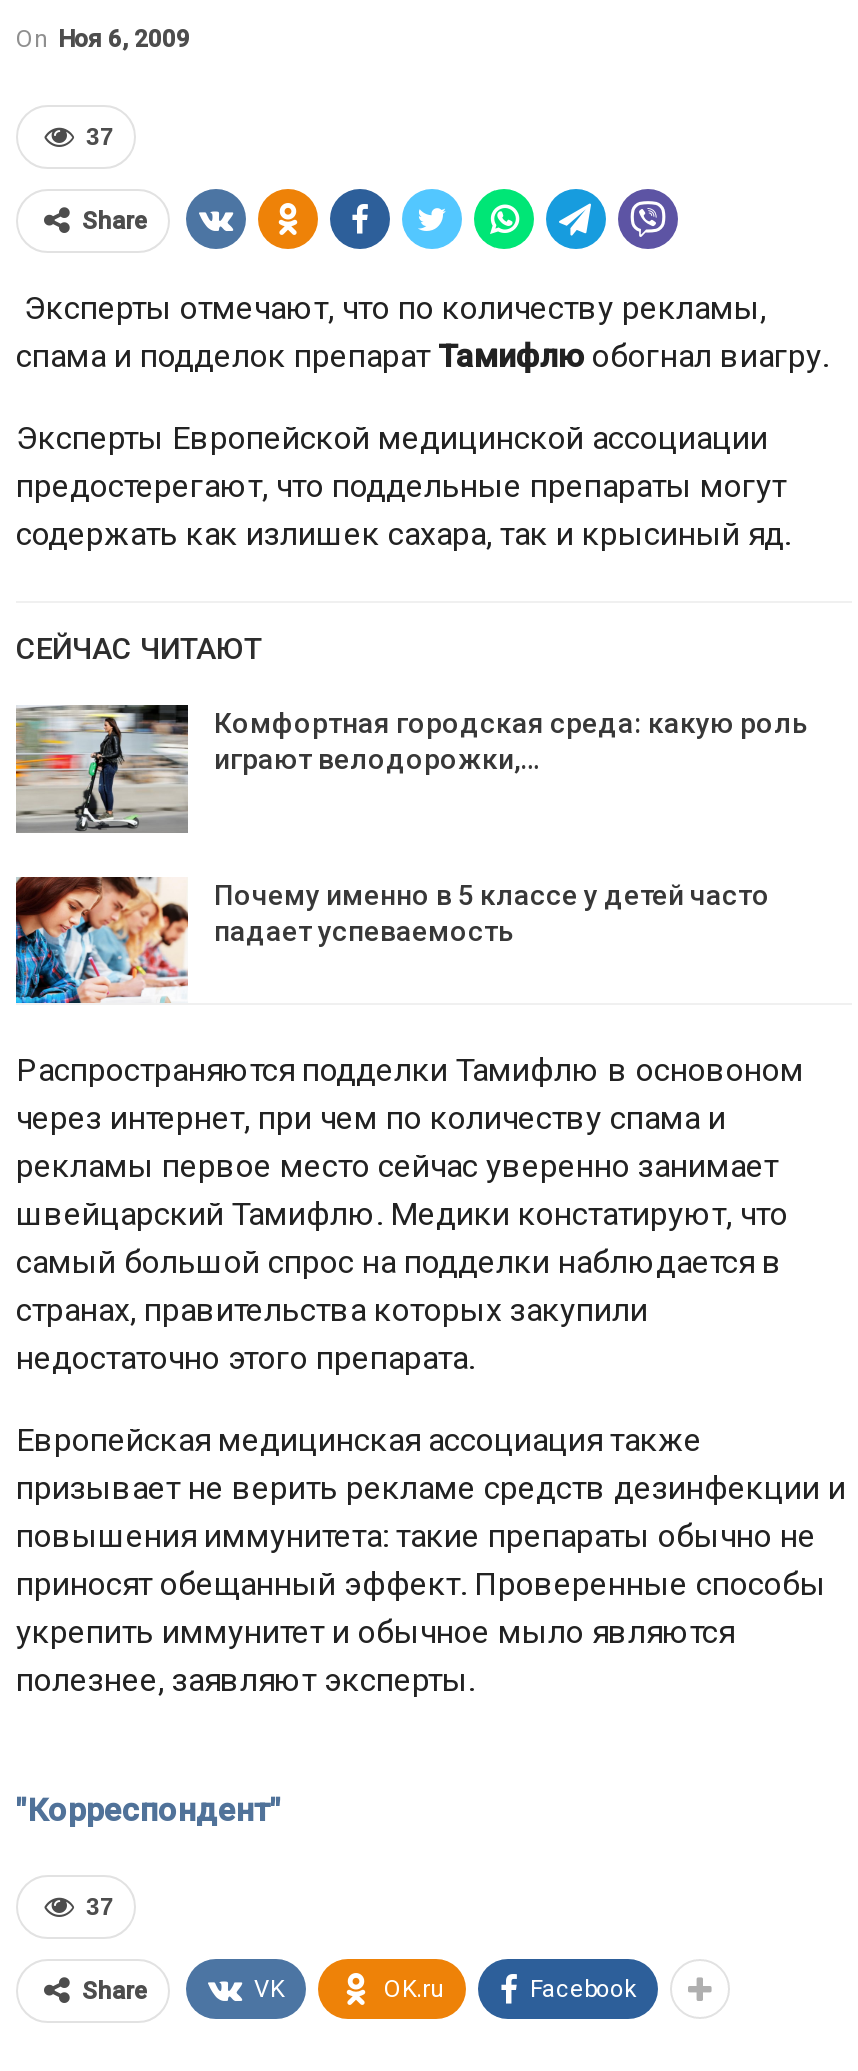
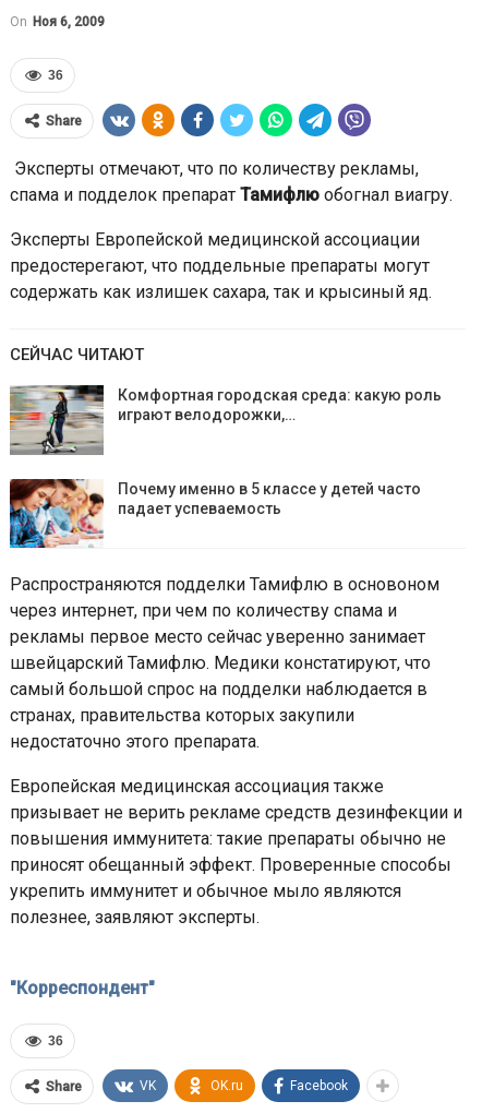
[86,123,114,151] 37 -> [48,68,63,83] 36
[86,1893,114,1921] 37 -> [48,1034,63,1049] 36

